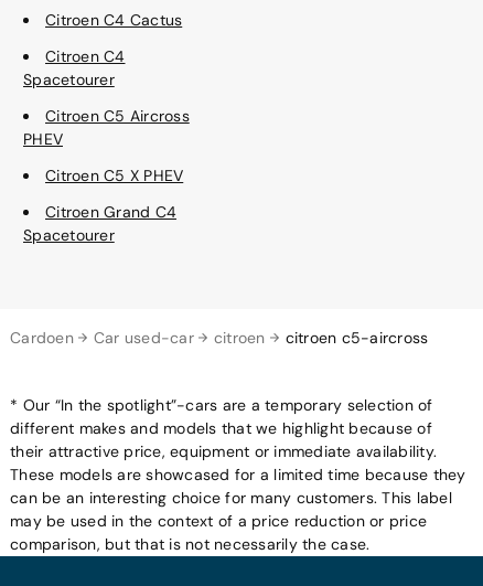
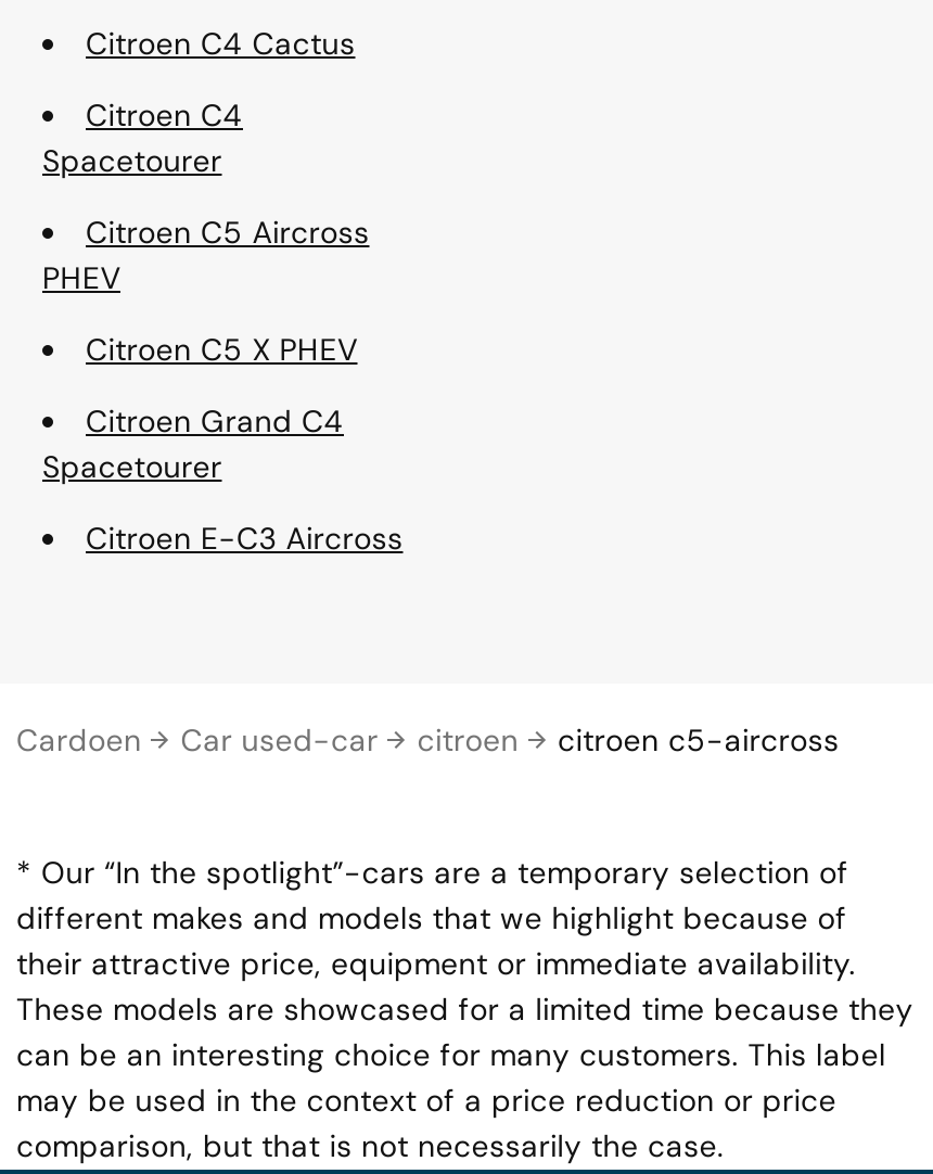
none -> [86,518,403,557] Citroen E-C3 Aircross

